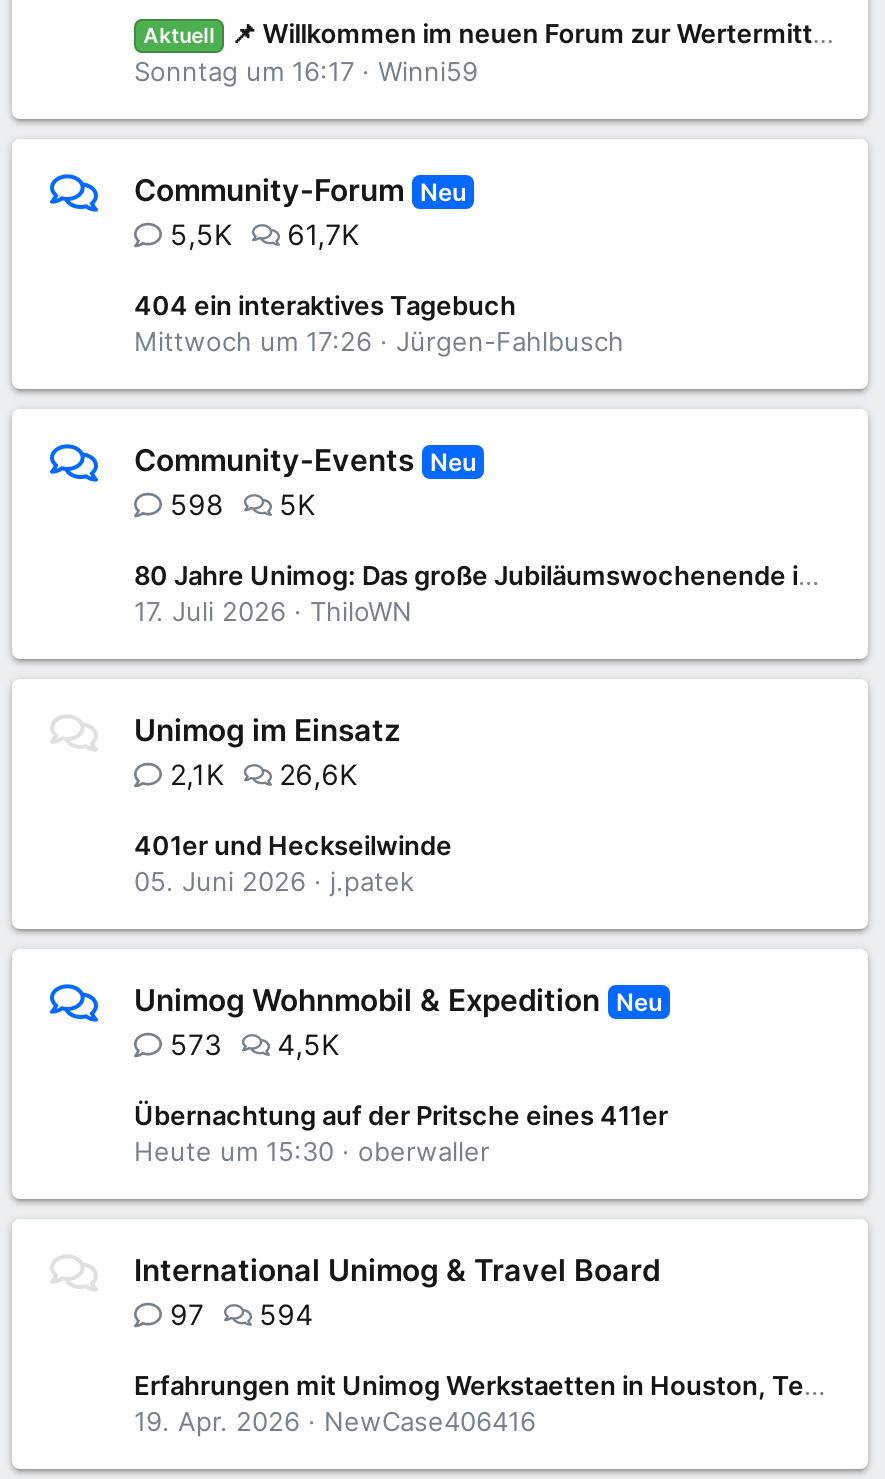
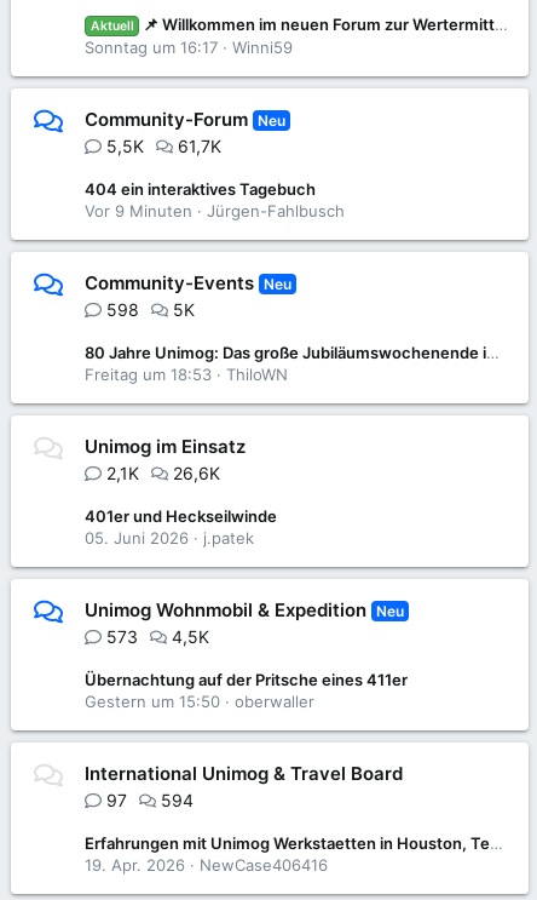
[134,325,624,357] Mittwoch um 17:26 Jürgen-Fahlbusch -> [85,201,345,220] Vor 9 Minuten Jürgen-Fahlbusch
[134,595,412,627] 17. Juli 2026 ThiloWN -> [85,364,288,384] Freitag um 18:53 ThiloWN
[134,1135,490,1167] Heute um 15:30 oberwaller -> [85,692,314,711] Gestern um 15:50 oberwaller

